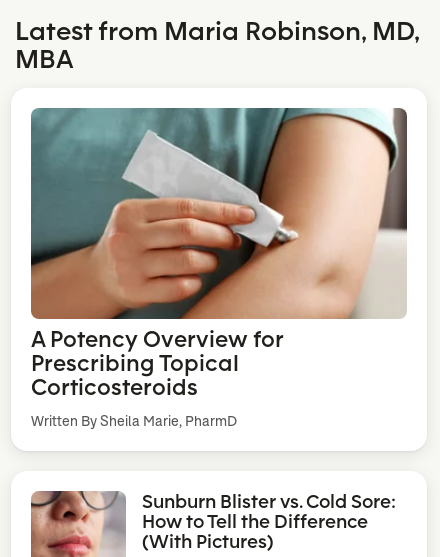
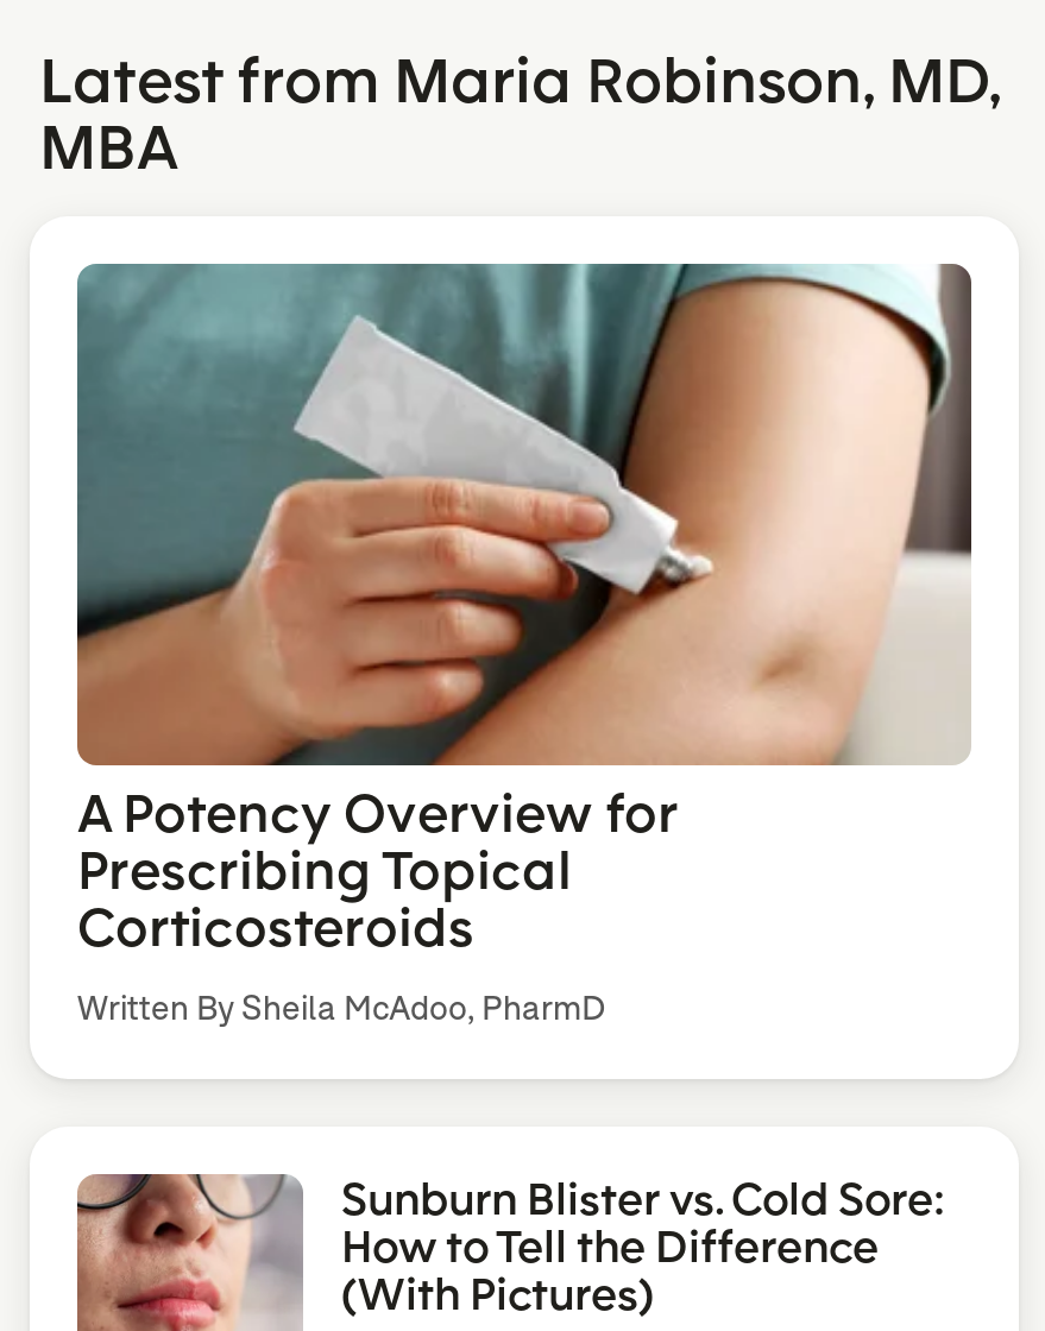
[31,412,237,430] Written By Sheila Marie, PharmD -> [77,985,605,1028] Written By Sheila McAdoo, PharmD

